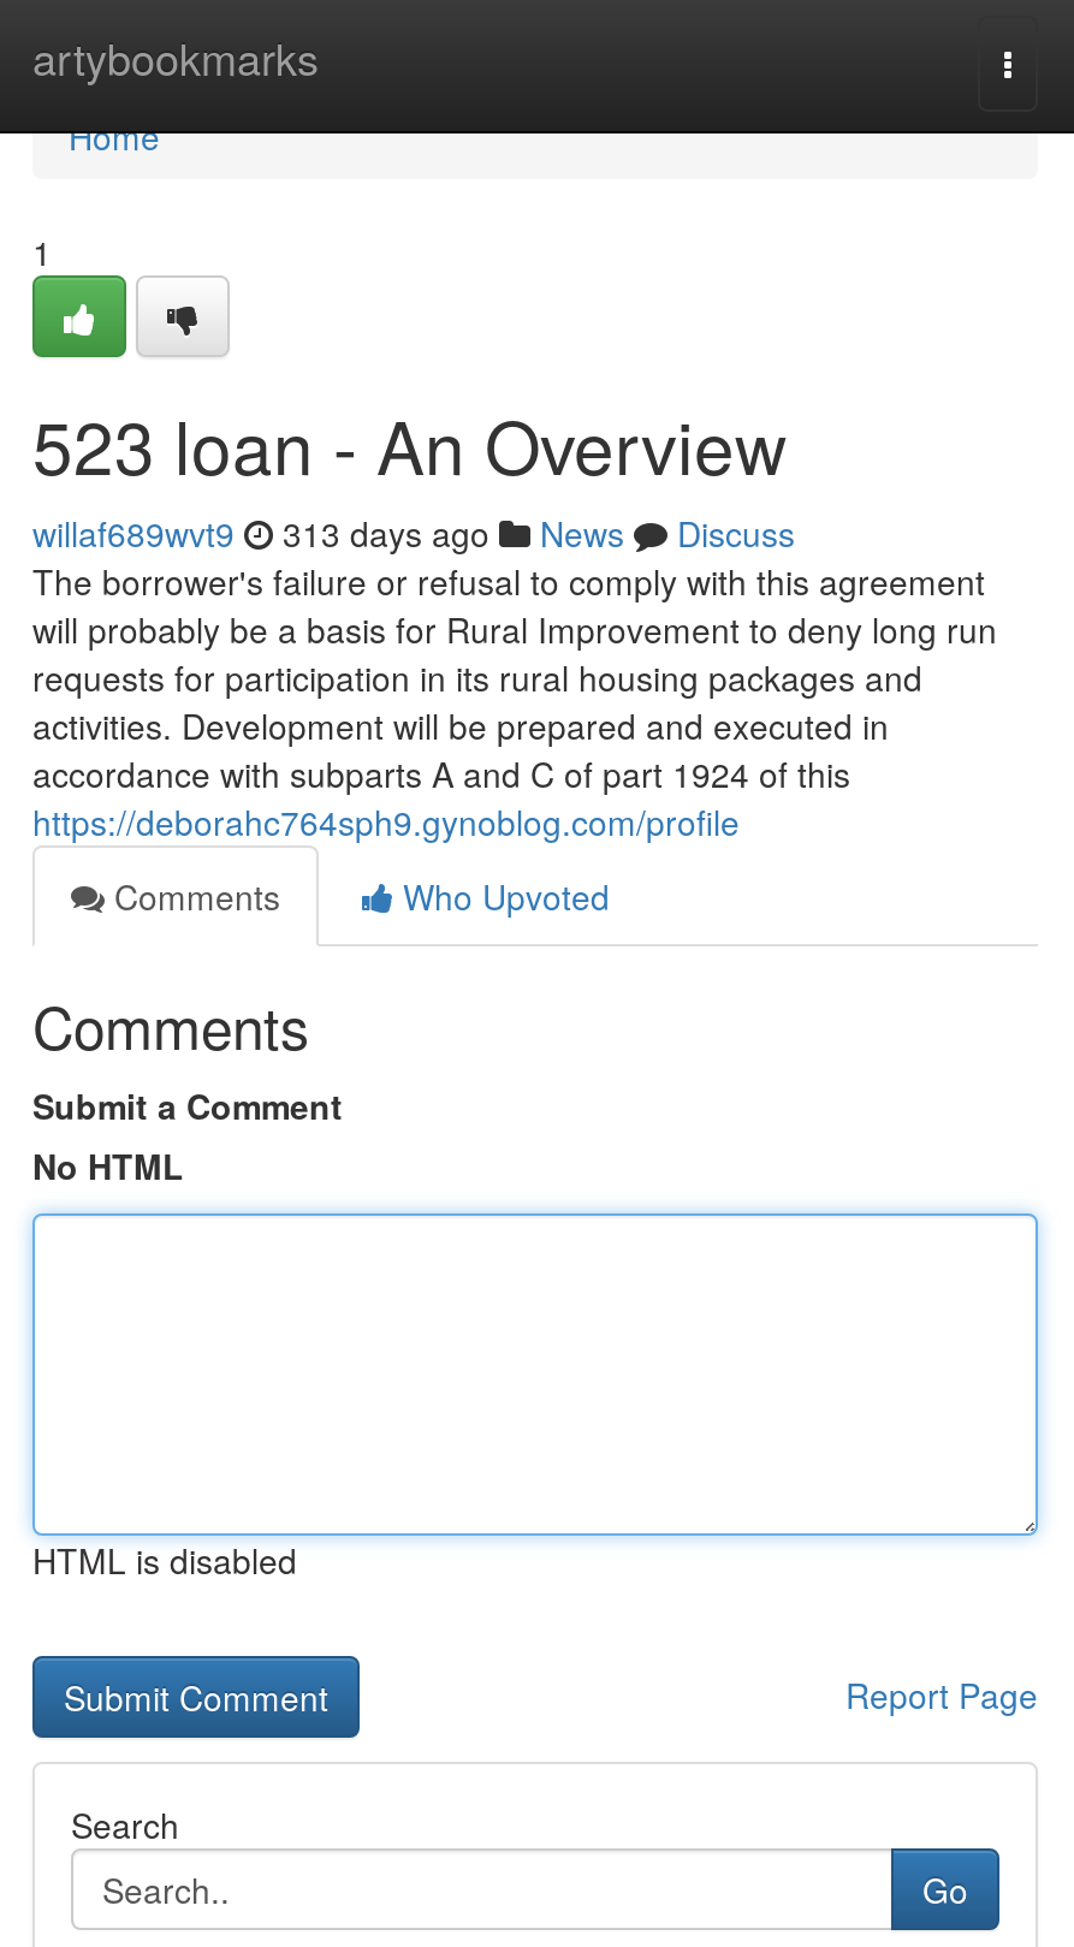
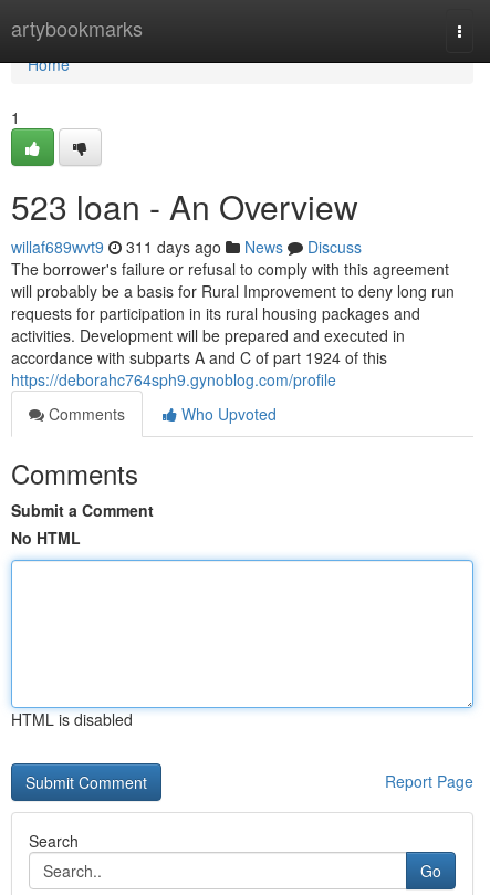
[32,509,795,557] willaf689wvt9 313 days ago News Discuss -> [11,236,362,258] willaf689wvt9 311 days ago News Discuss

